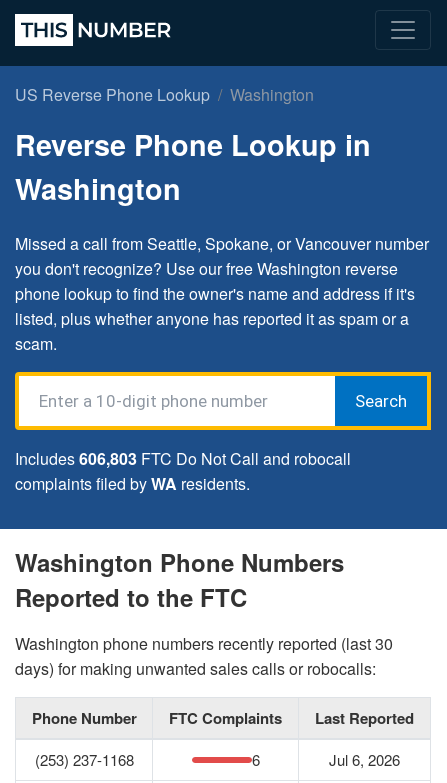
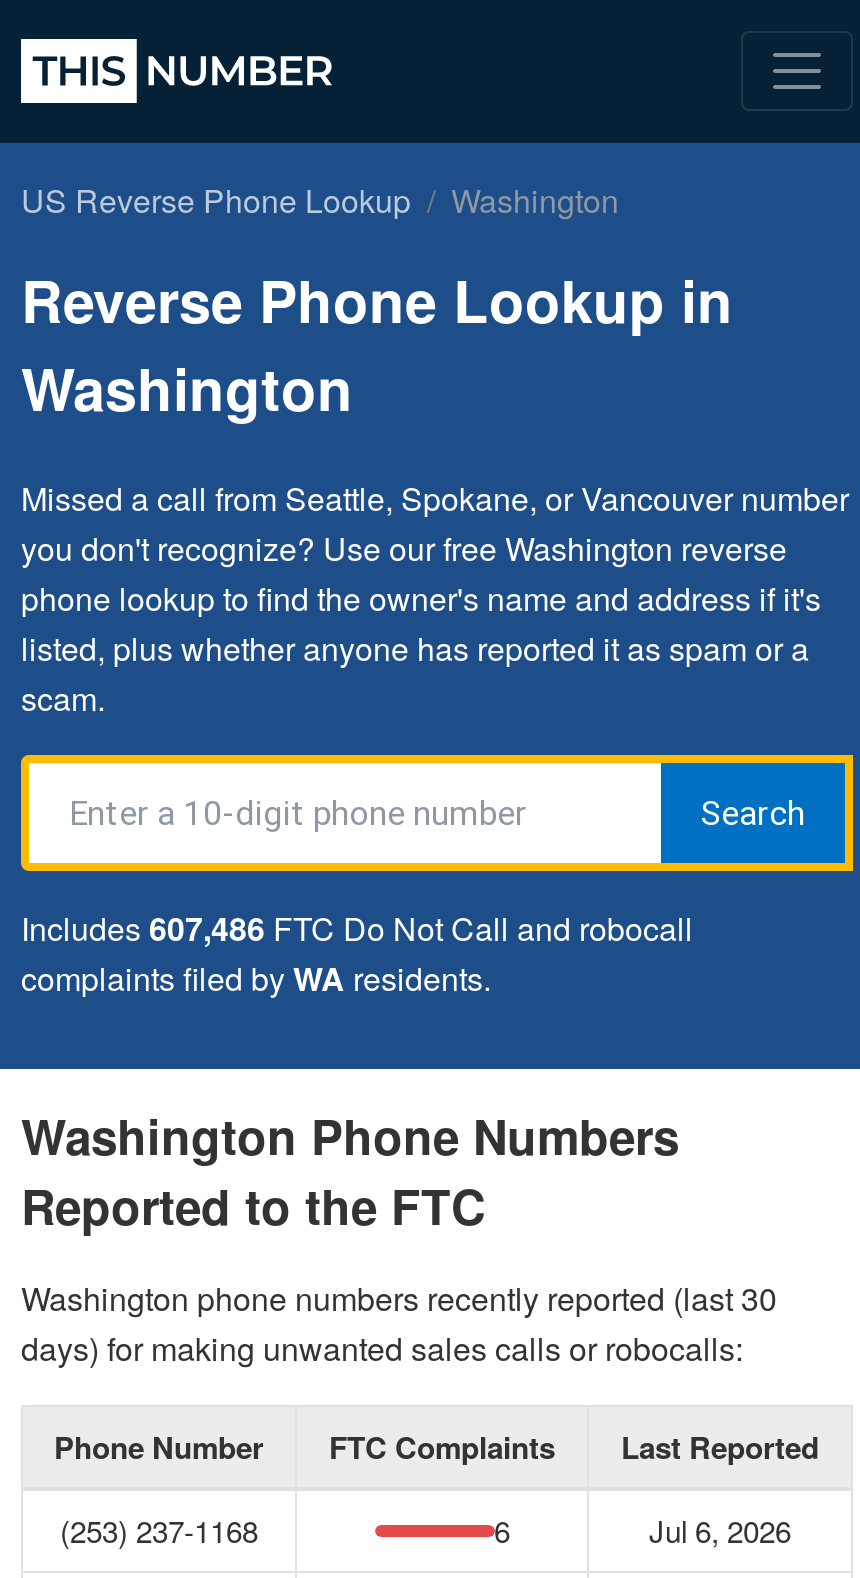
[15,447,351,470] Includes 606,803 FTC Do Not Call and robocall -> [21,905,693,951] Includes 607,486 FTC Do Not Call and robocall

